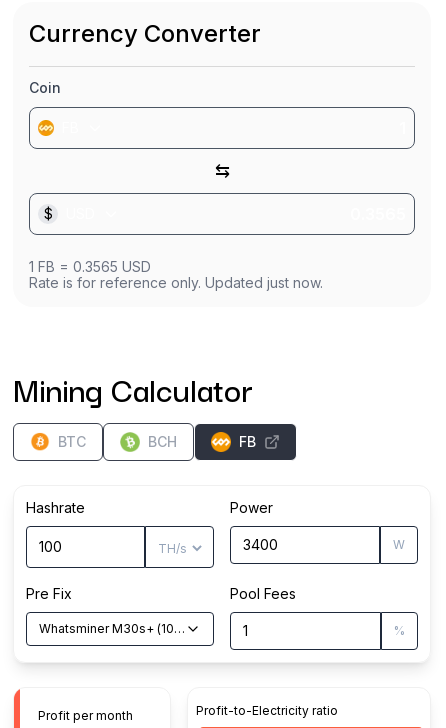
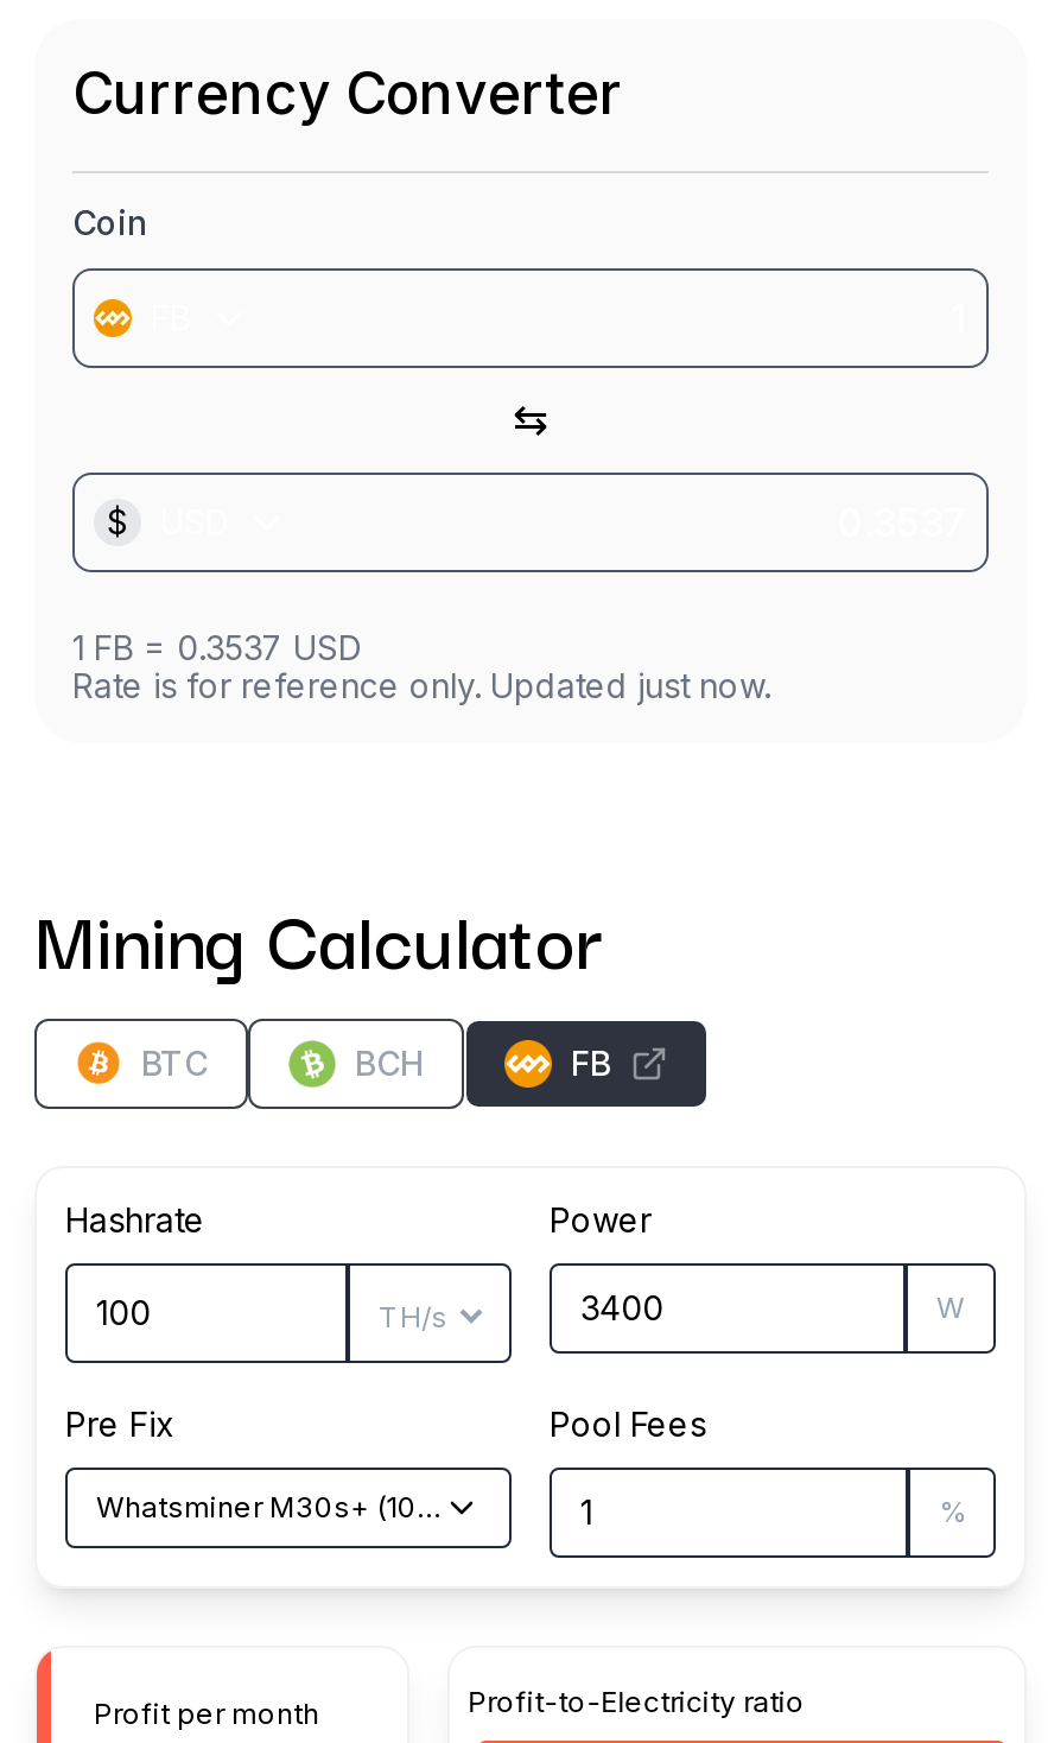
[29,258,151,275] 1 FB = 0.3565 USD -> [72,627,362,667] 1 FB = 0.3537 USD

